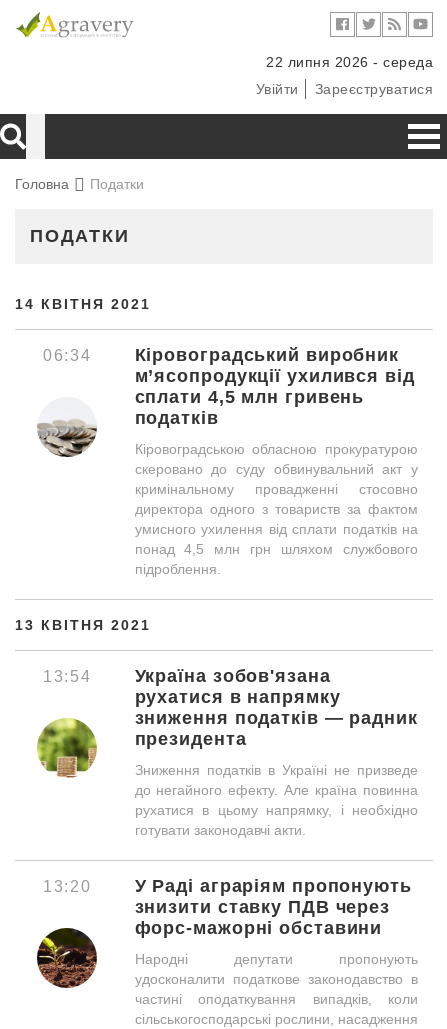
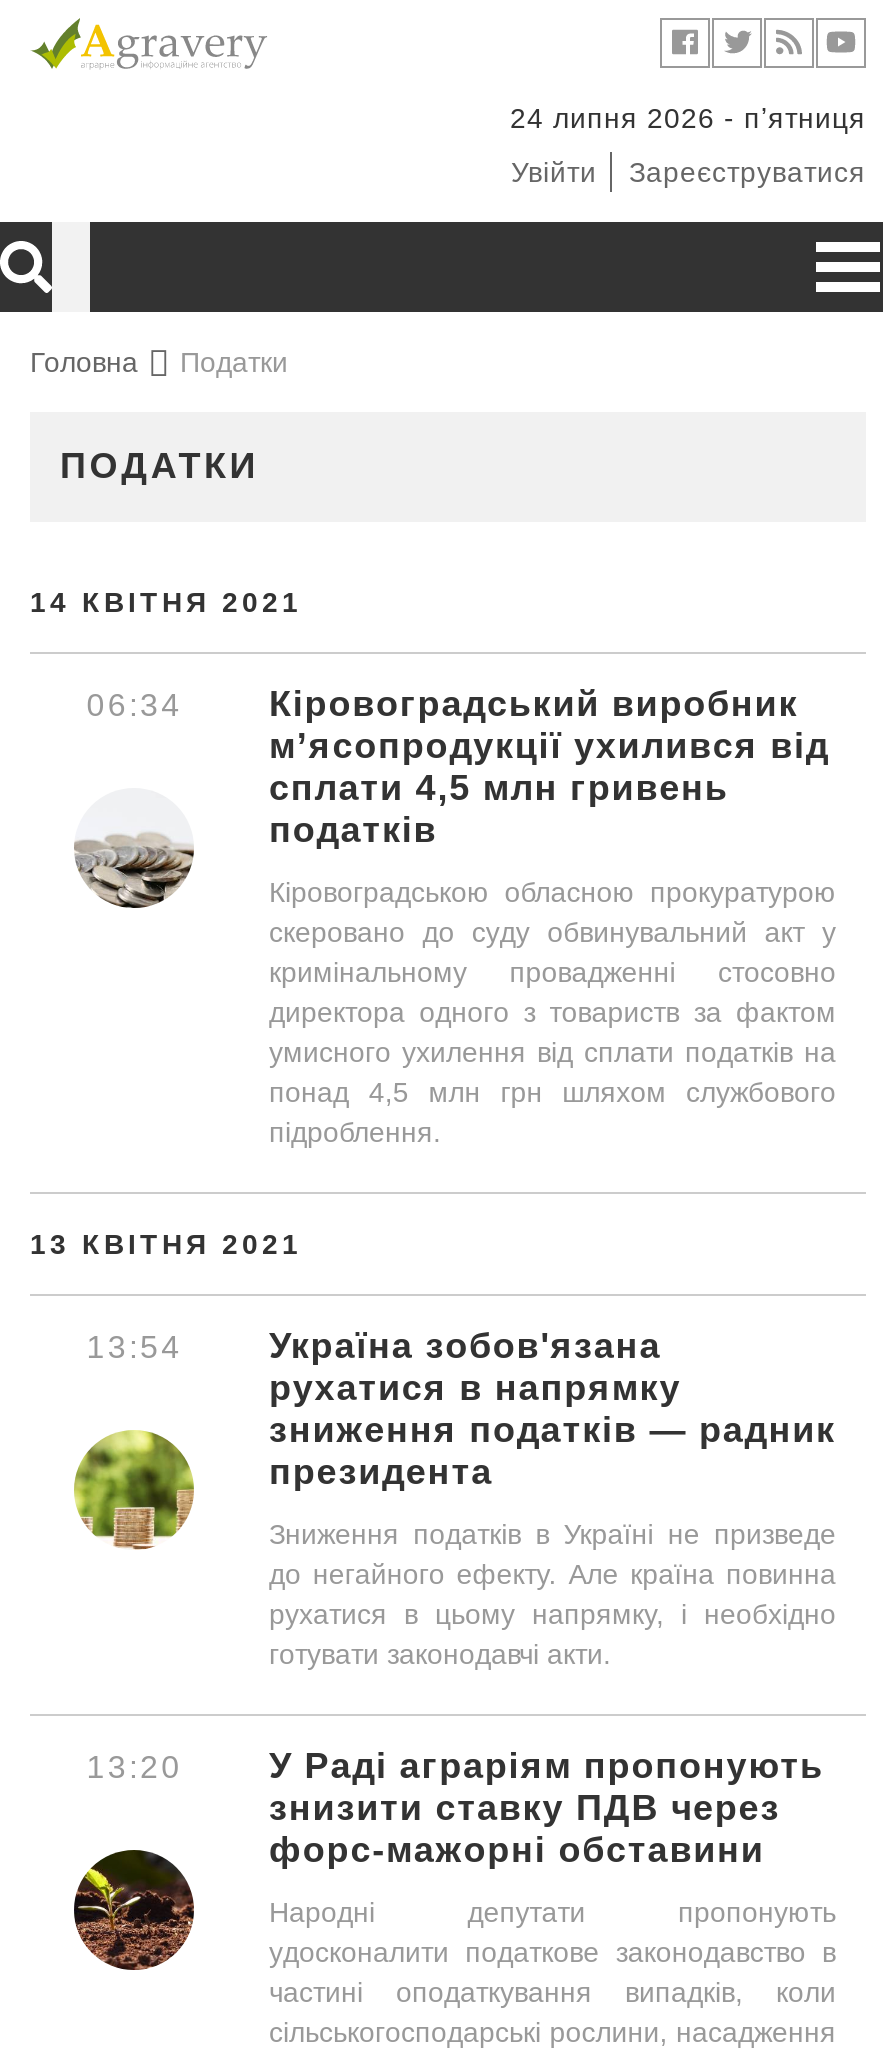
[266,54,433,70] 22 липня 2026 - середа -> [510,102,866,134] 24 липня 2026 - пʼятниця

